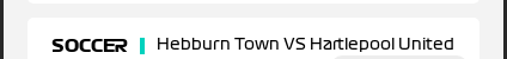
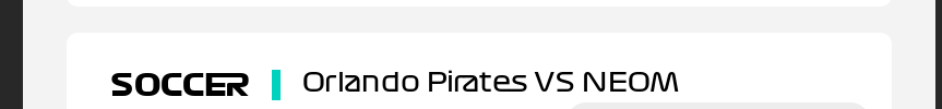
[157,38,454,52] Hebburn Town VS Hartlepool United -> [302,70,680,96] Orlando Pirates VS NEOM

